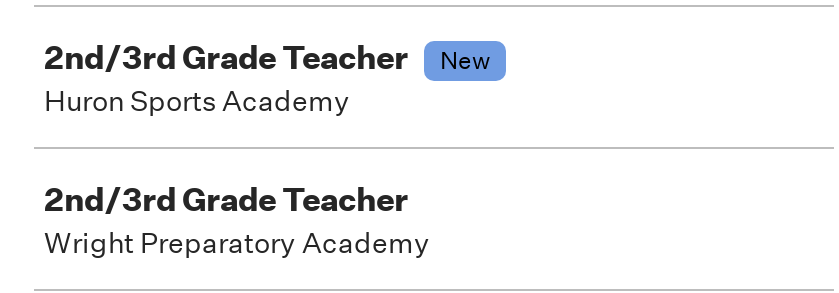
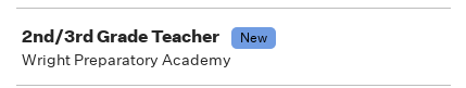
[44,83,408,219] Huron Sports Academy | 2nd/3rd Grade Teacher -> none

